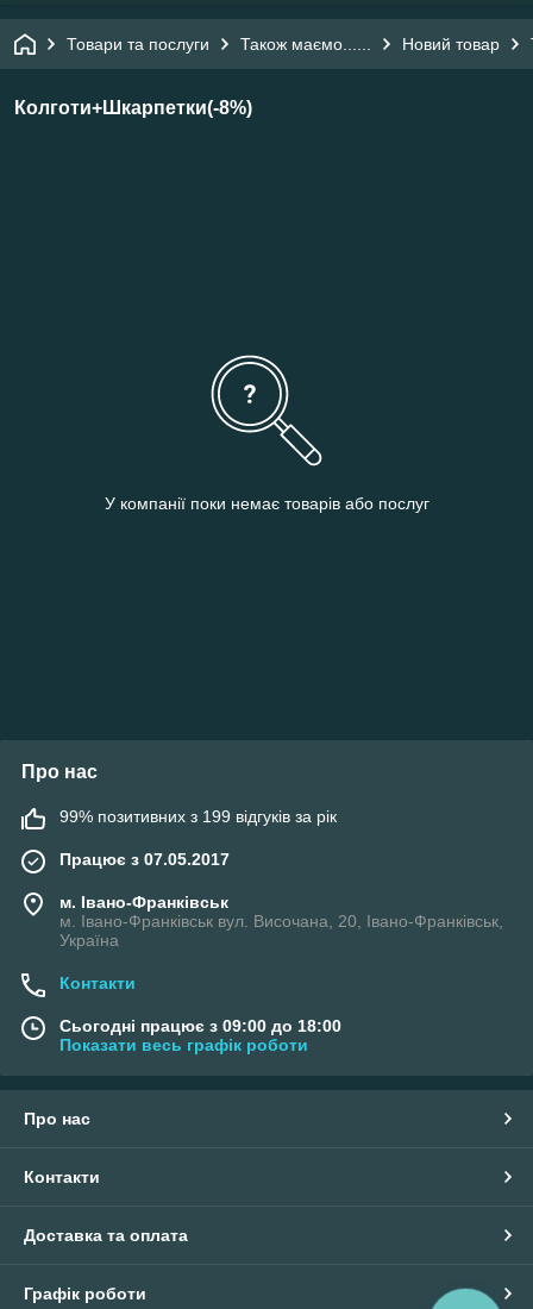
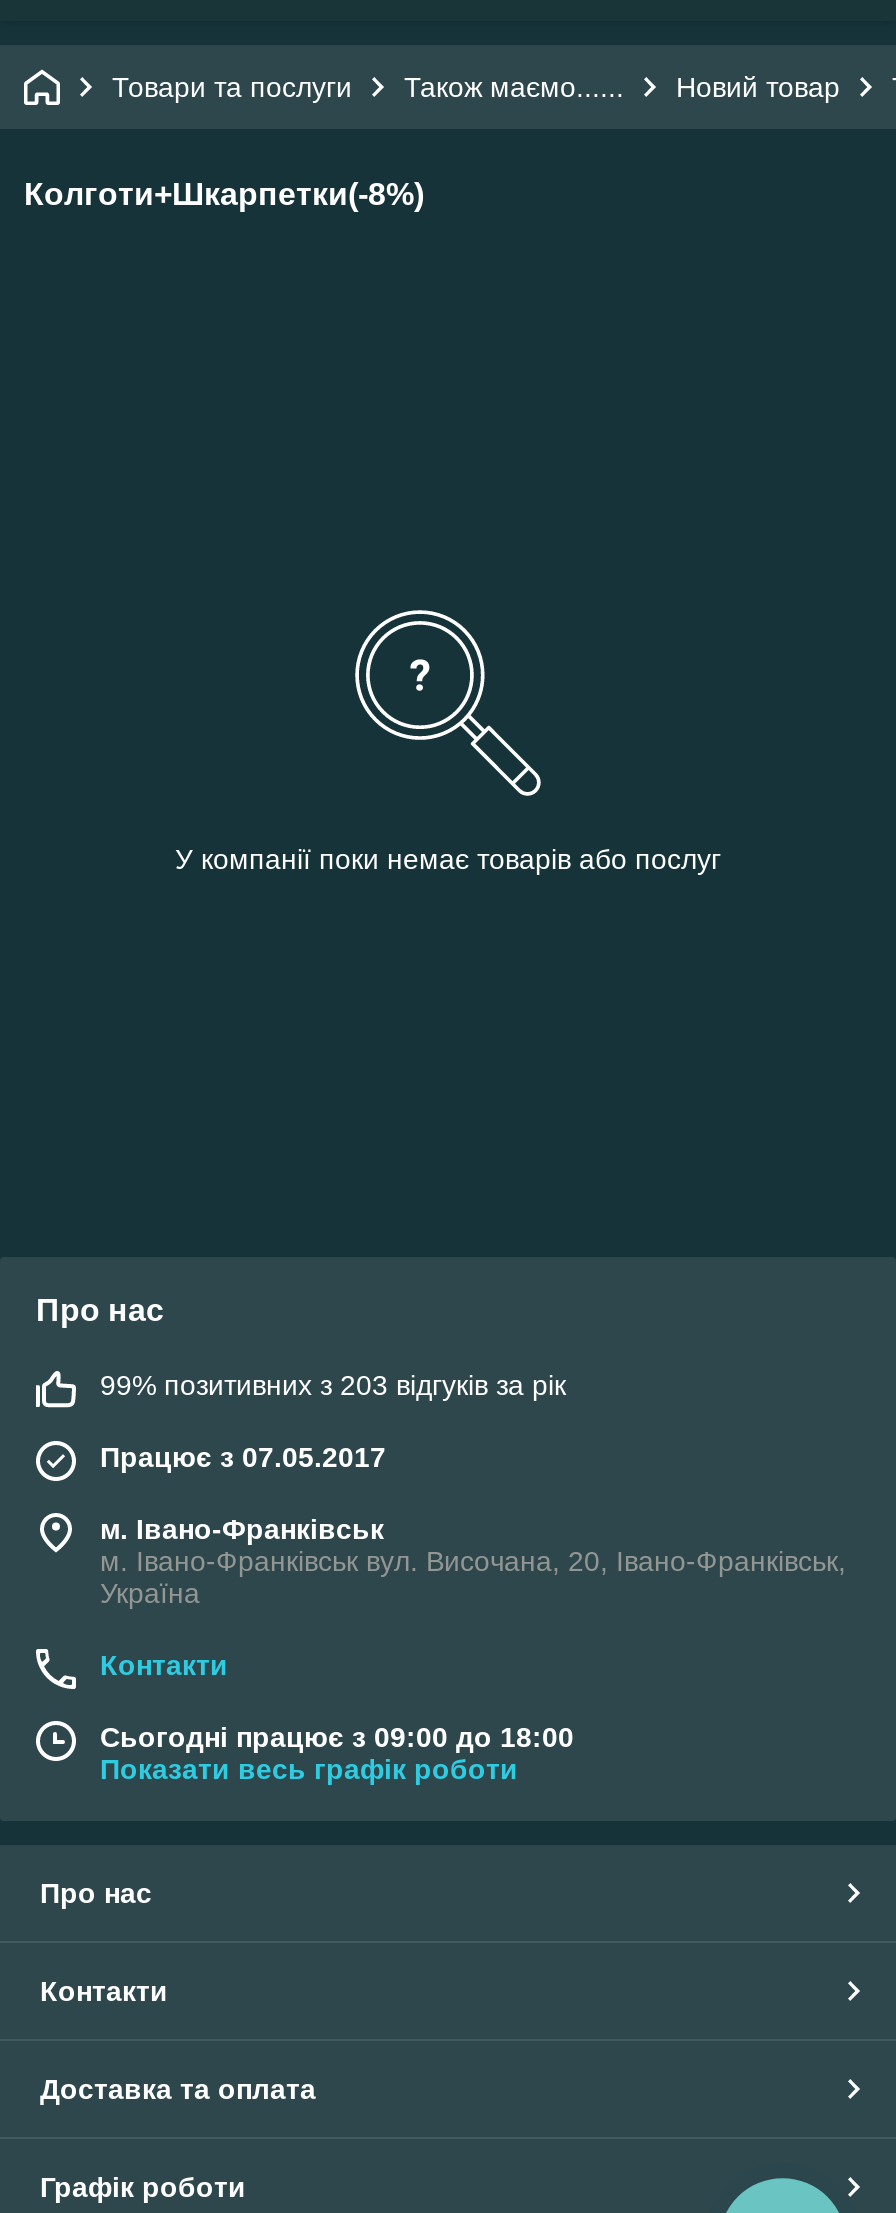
[59,807,337,826] 99% позитивних з 199 відгуків за рік -> [100,1370,566,1402] 99% позитивних з 203 відгуків за рік

